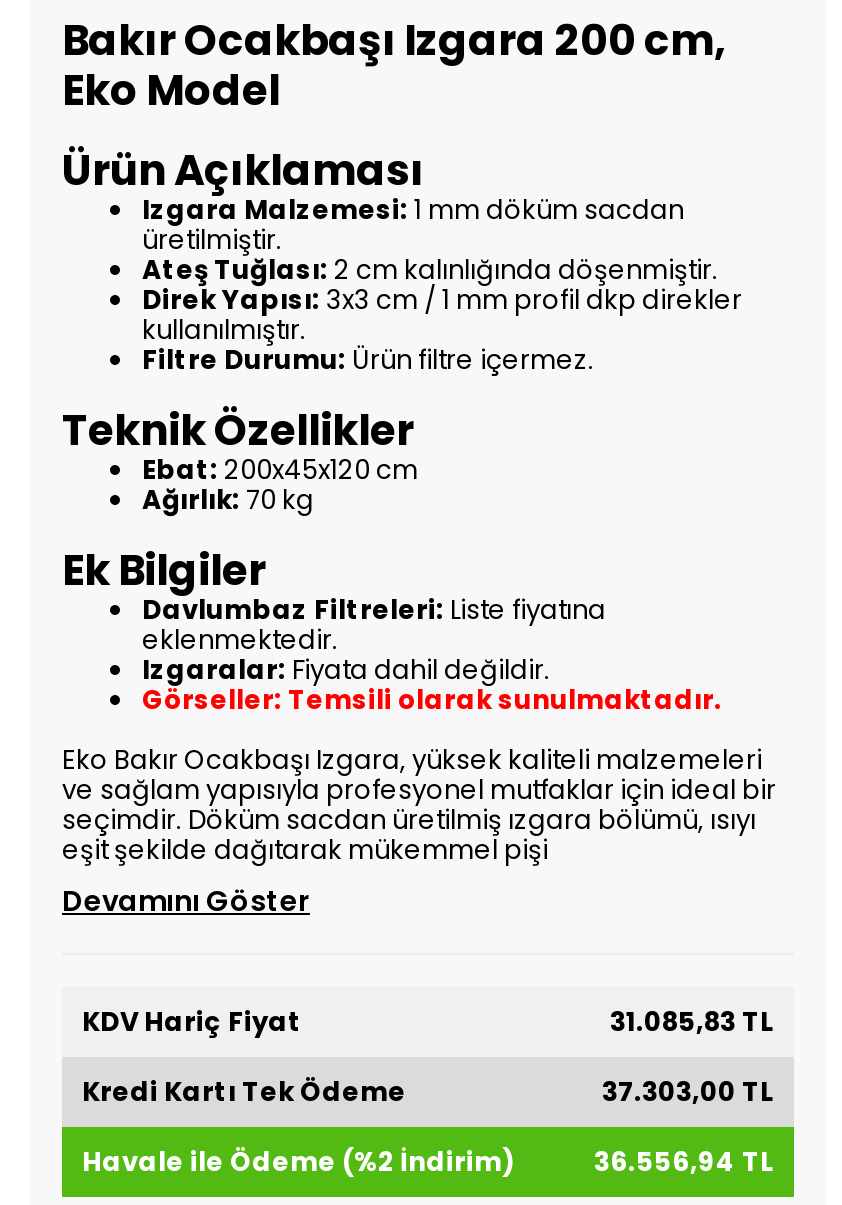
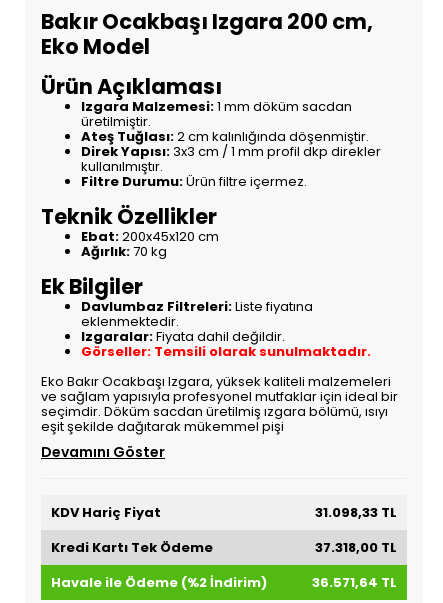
[610,1003,774,1041] 31.085,83 TL -> [315,503,397,522] 31.098,33 TL
[602,1073,774,1111] 37.303,00 TL -> [315,538,397,557] 37.318,00 TL
[594,1143,774,1181] 36.556,94 TL -> [312,573,397,592] 36.571,64 TL

